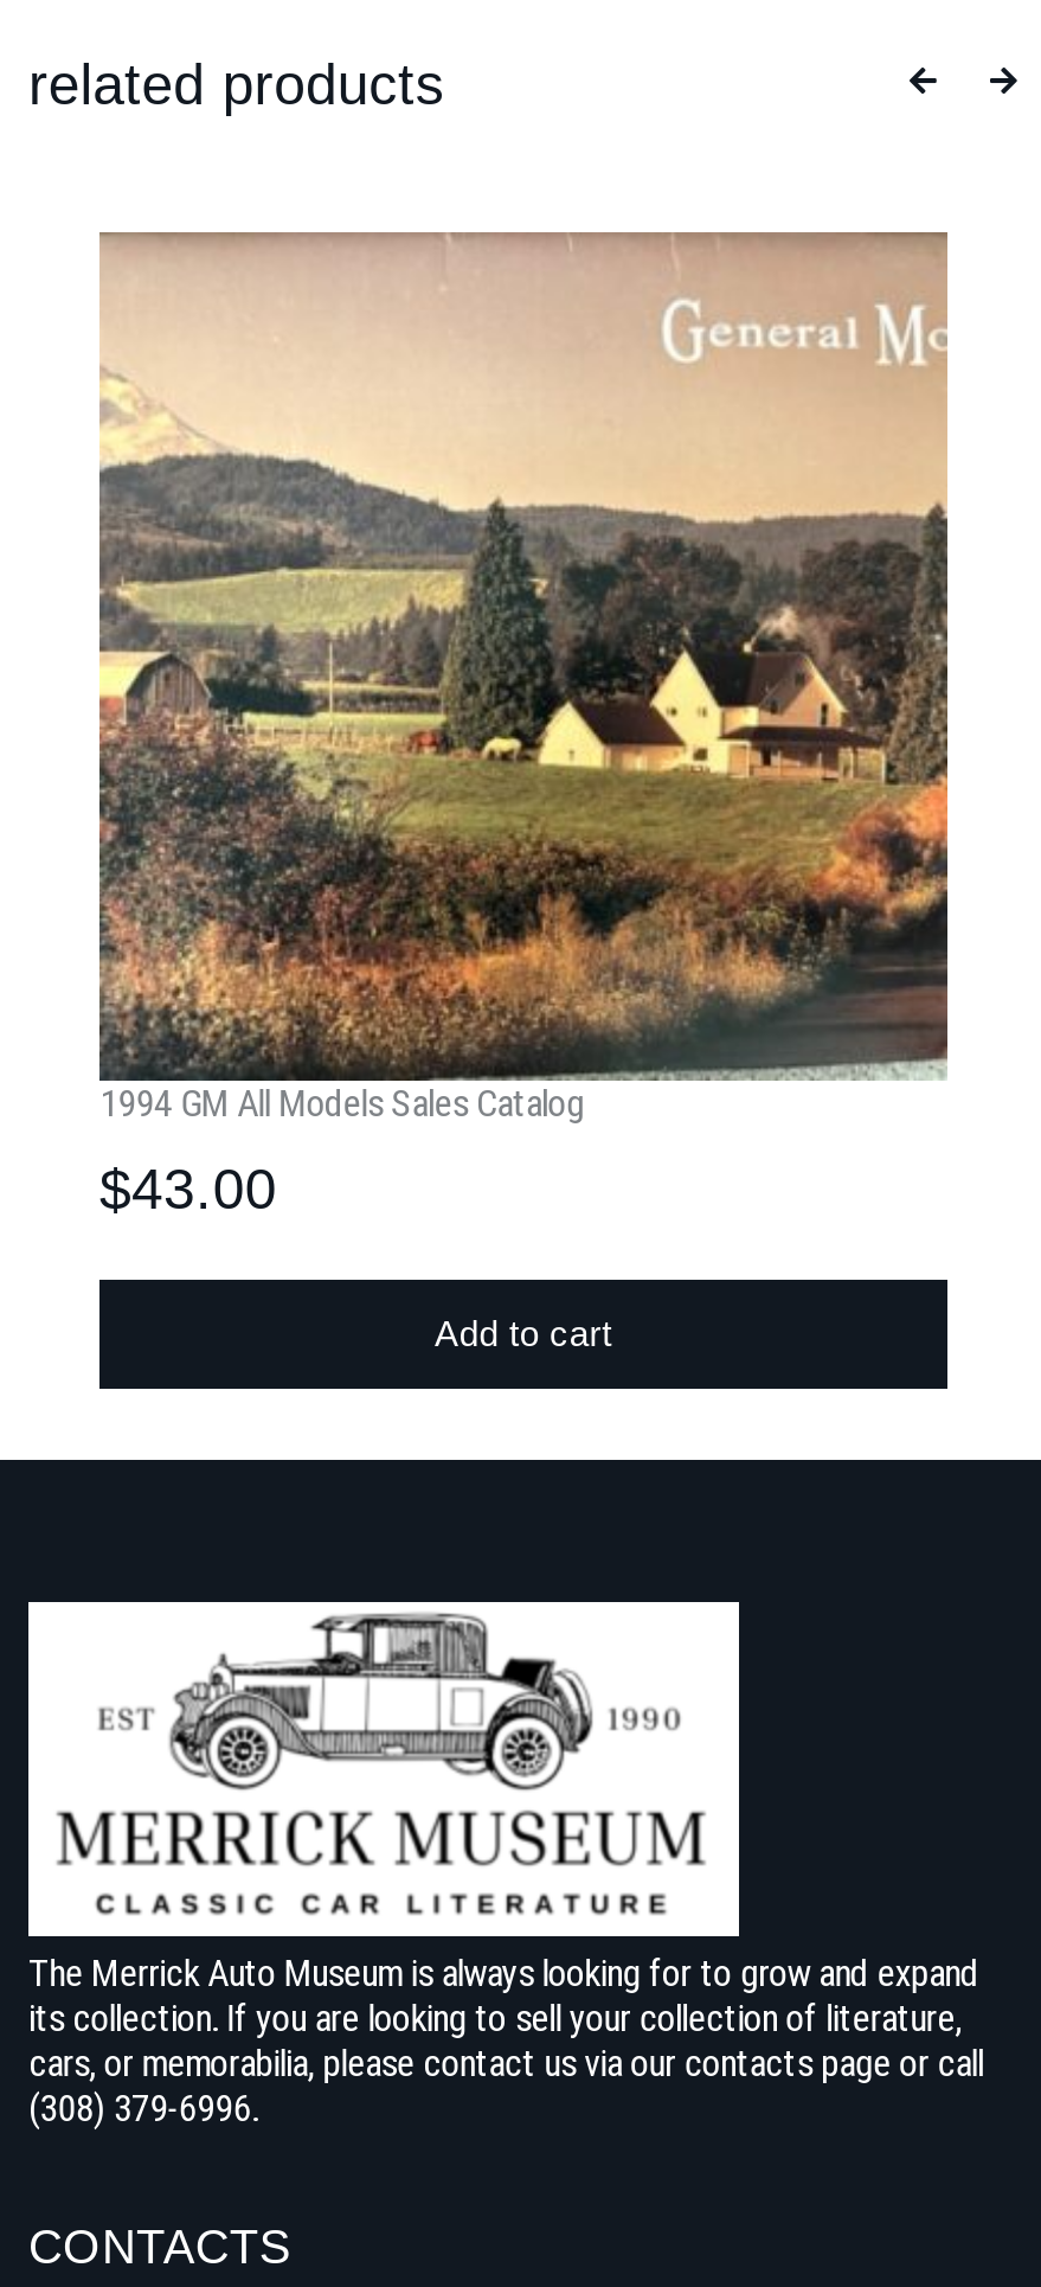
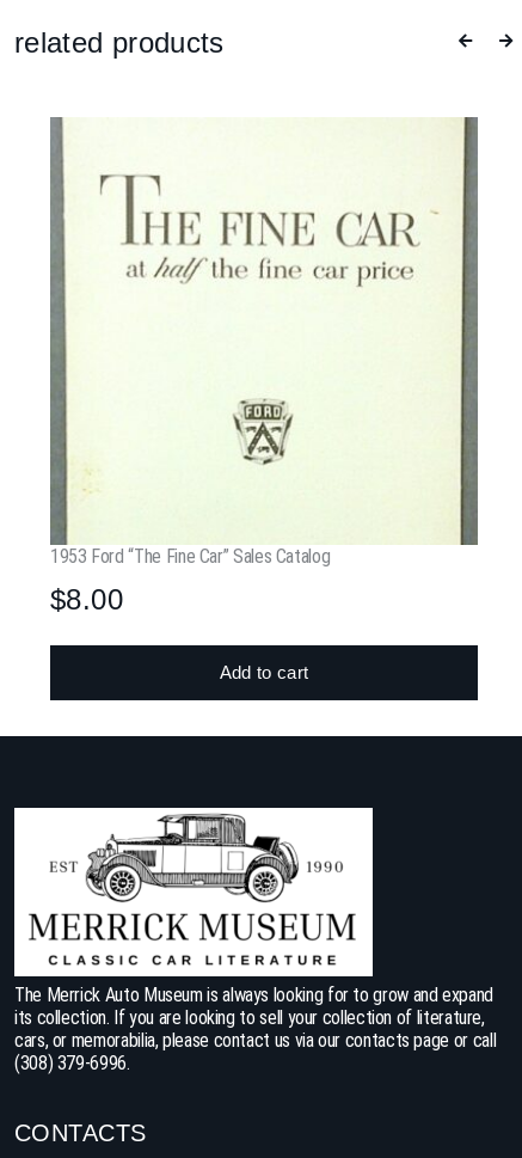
[99,230,950,1125] [image] | 1994 GM All Models Sales Catalog -> [49,117,479,568] [image] | 1953 Ford “The Fine Car” Sales Catalog
[99,1156,277,1220] $43.00 -> [50,583,124,615] $8.00

